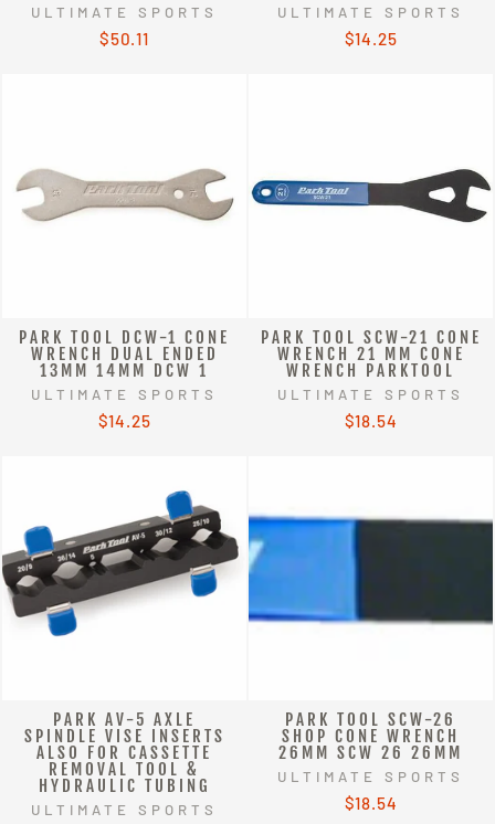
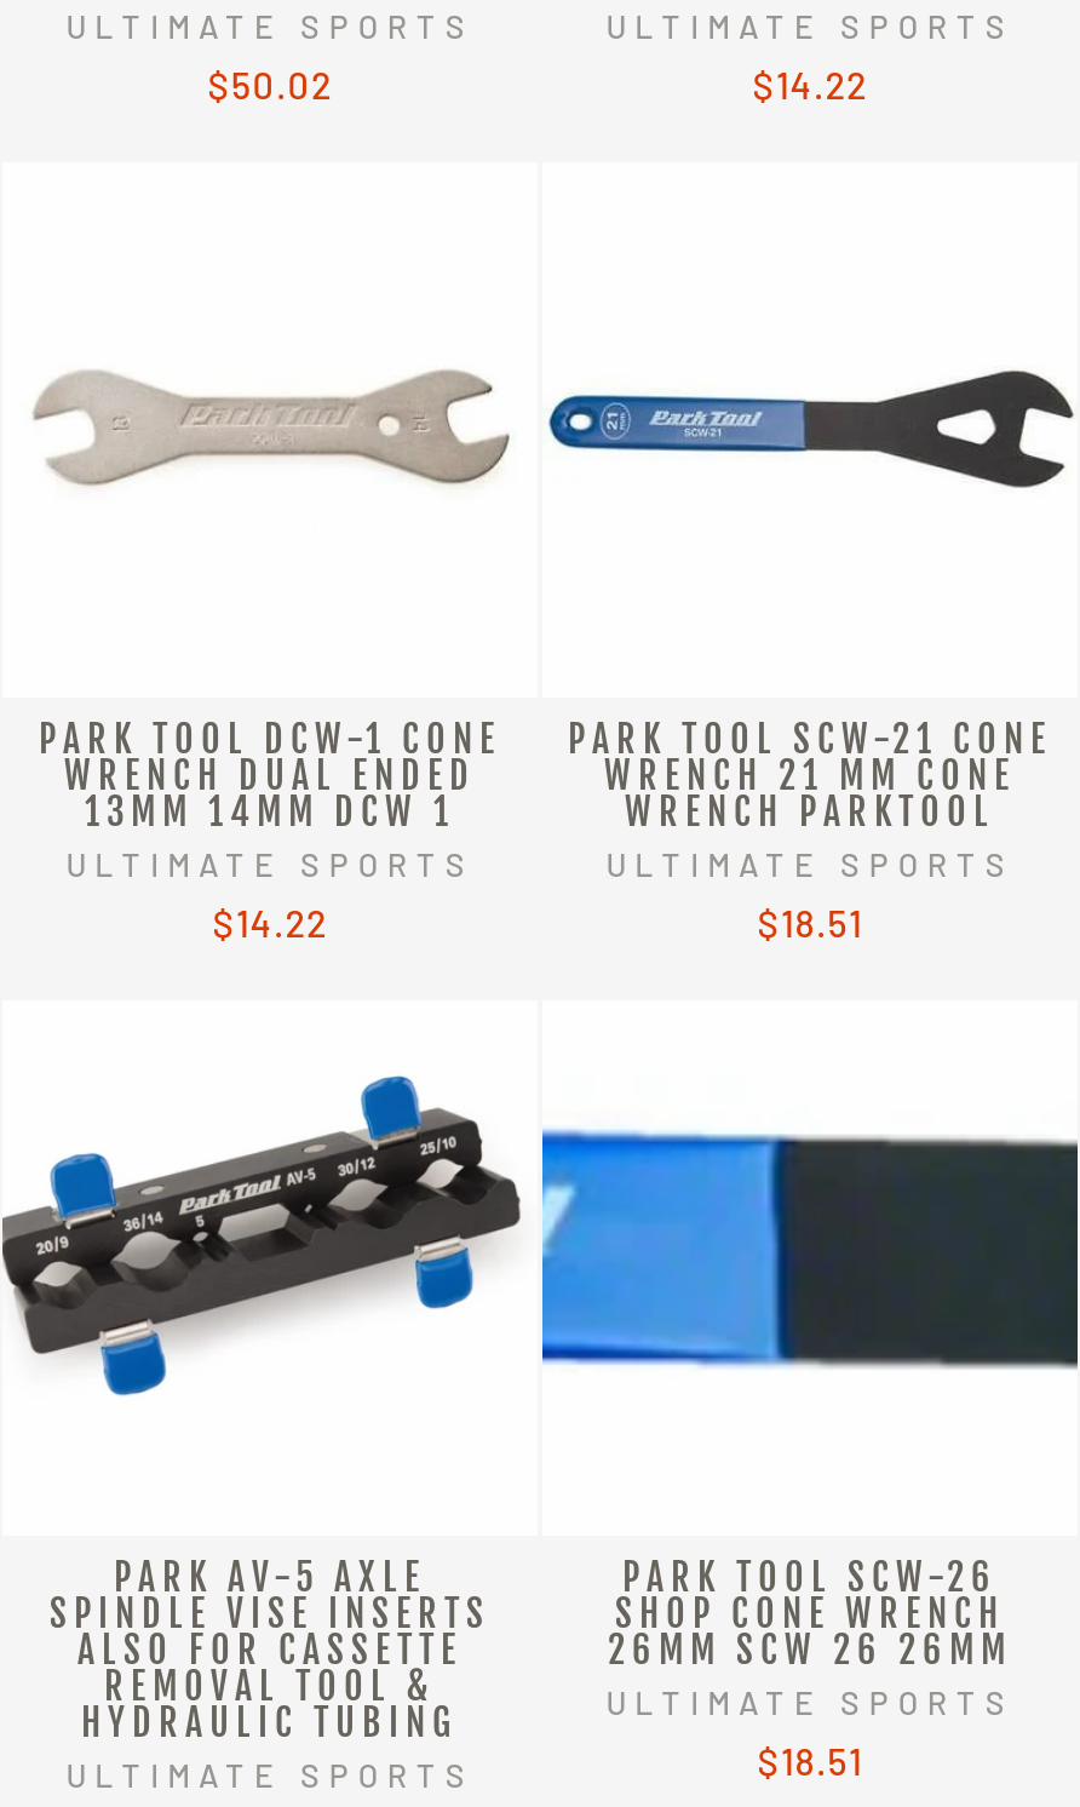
[100,28,149,48] $50.11 -> [208,62,332,106] $50.02
[344,28,397,48] $14.25 -> [752,62,868,106] $14.22
[98,411,151,430] $14.25 -> [212,900,328,944] $14.22
[344,411,397,430] $18.54 -> [757,900,863,944] $18.51
[344,793,397,813] $18.54 -> [757,1738,863,1782] $18.51

